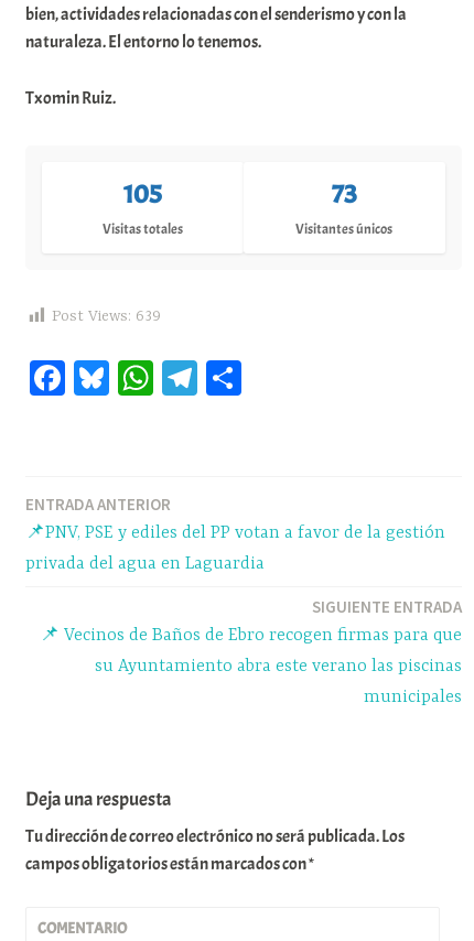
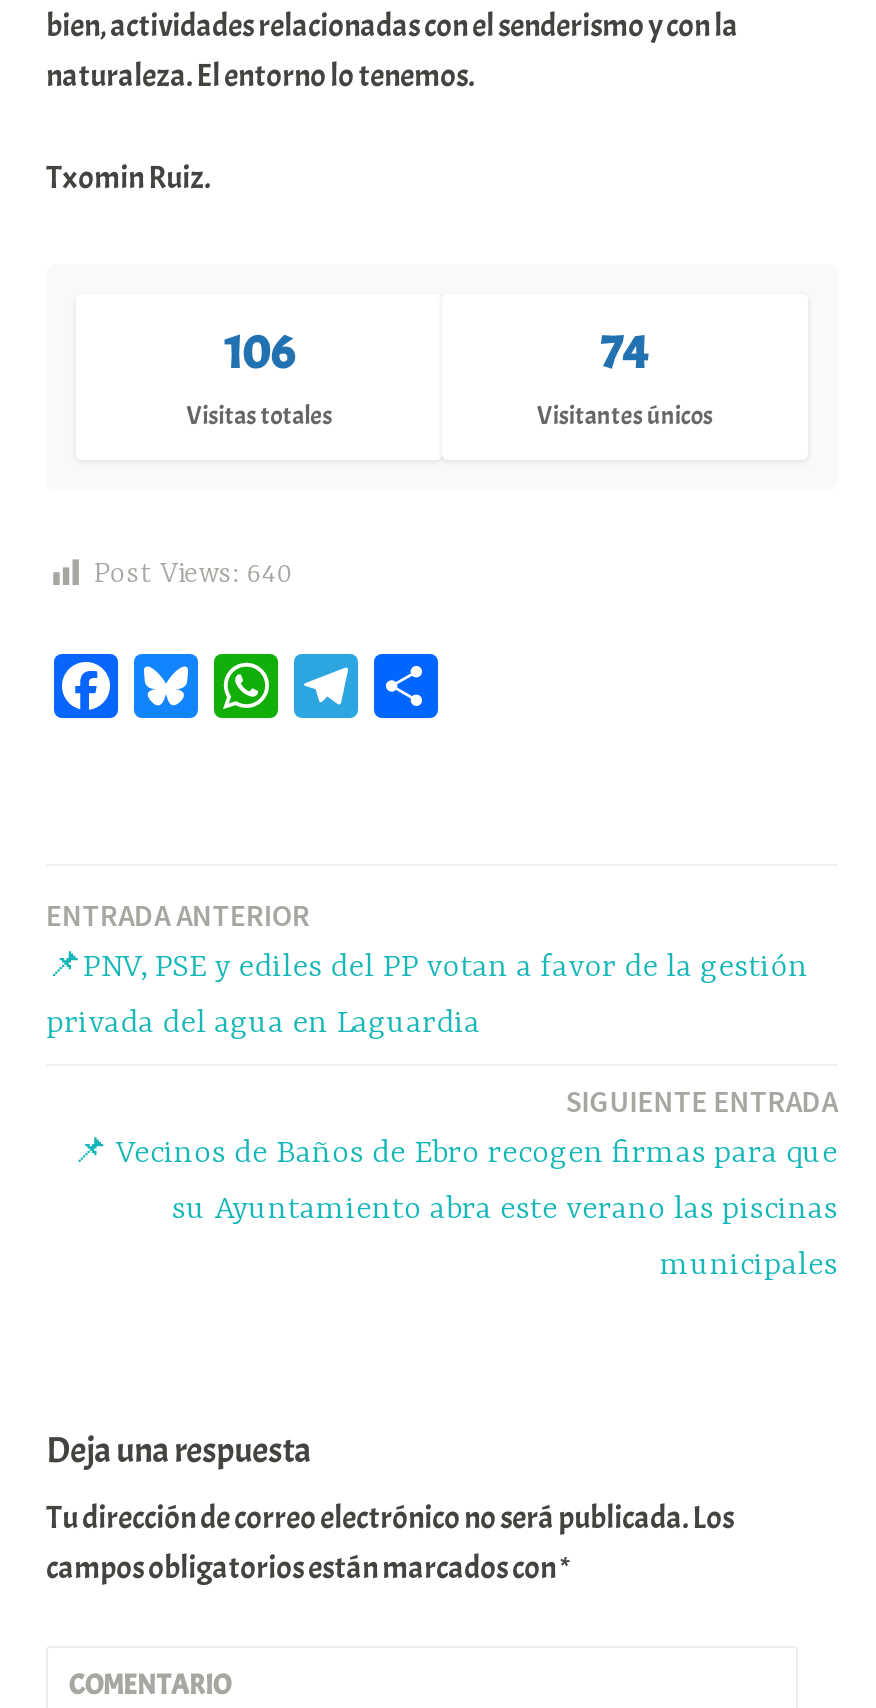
[124,177,162,210] 105 -> [224,322,294,382] 106
[332,177,357,210] 73 -> [601,322,649,382] 74
[52,307,161,325] Post Views: 639 -> [94,558,292,590] Post Views: 640

